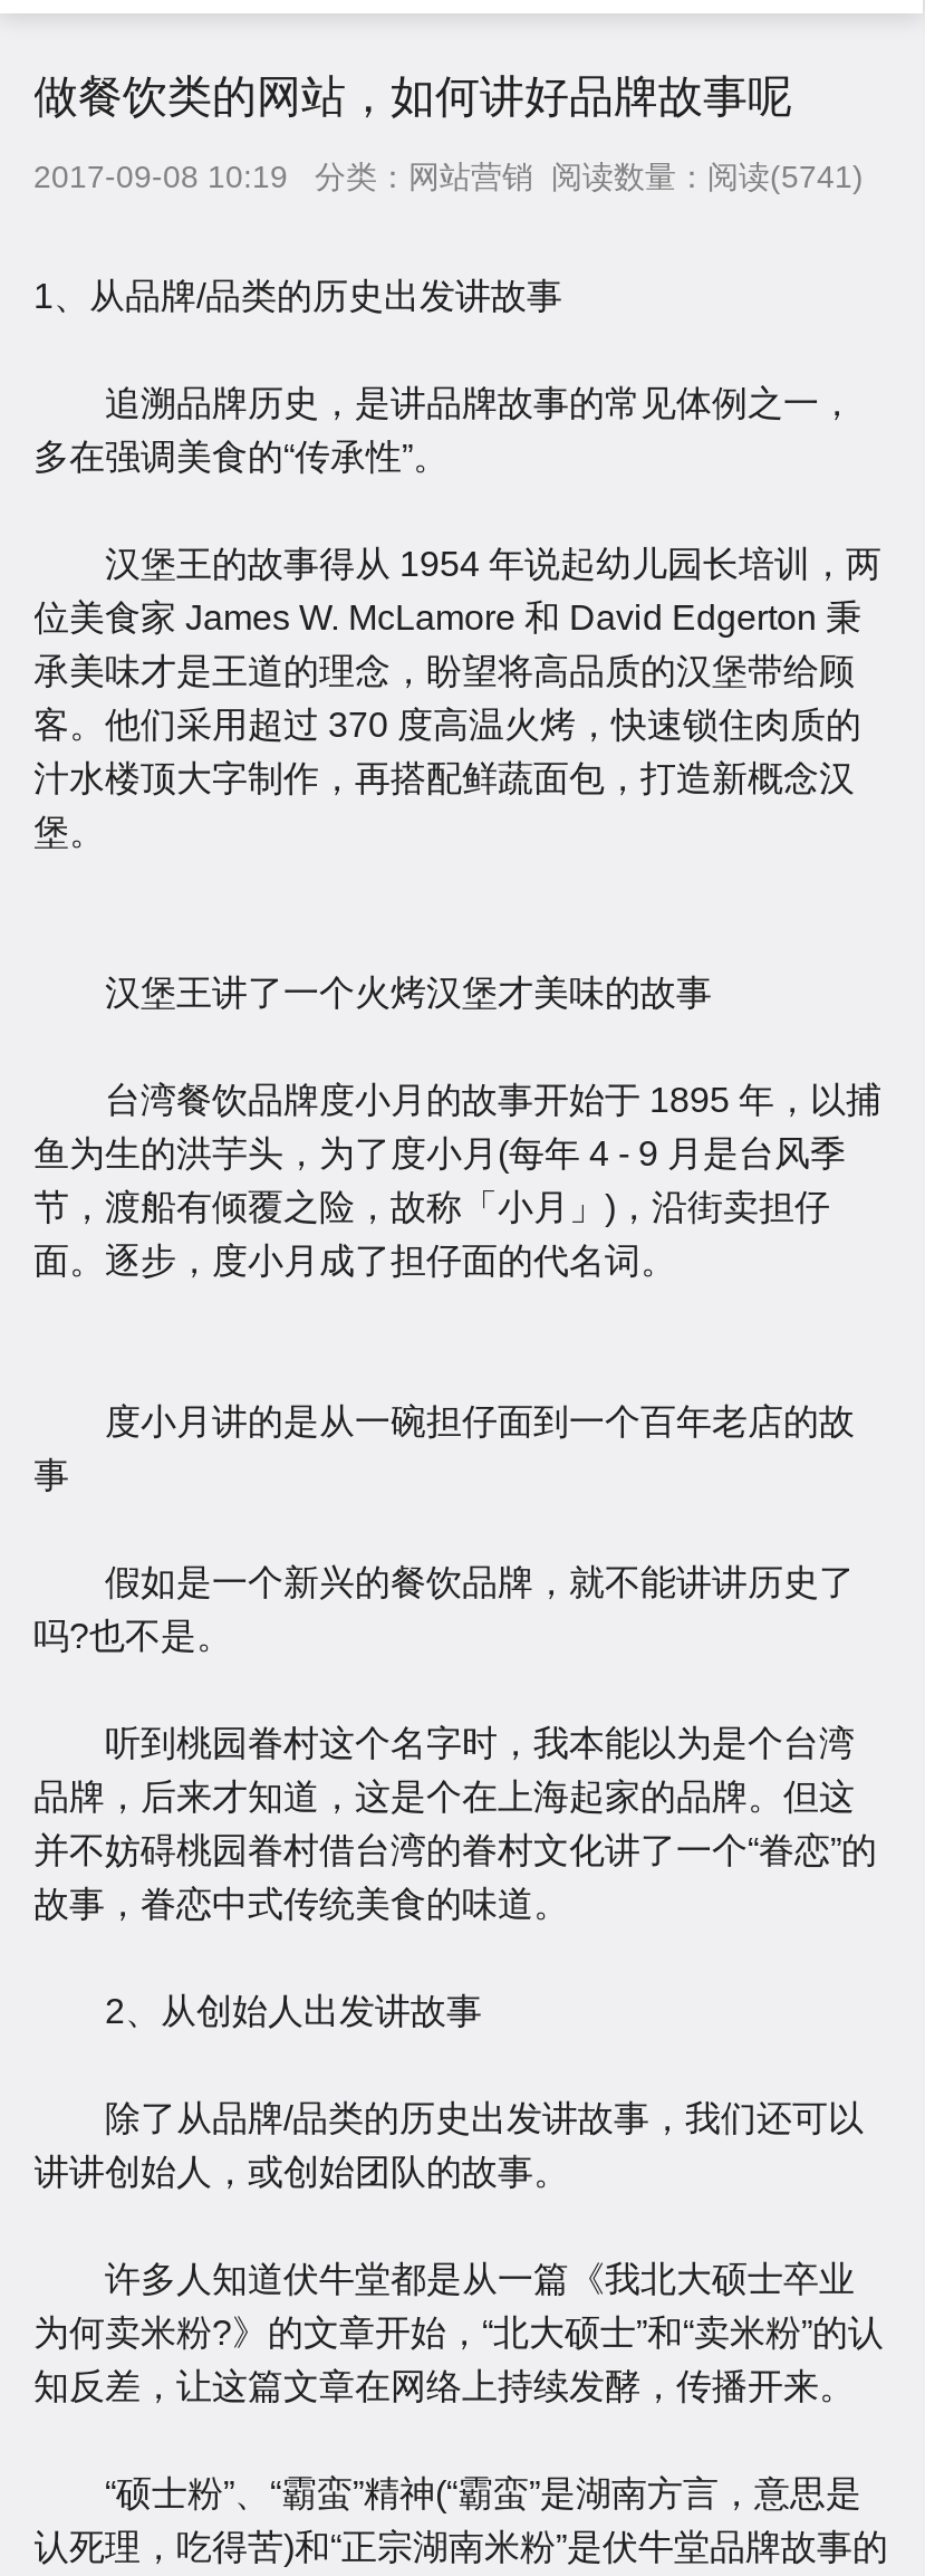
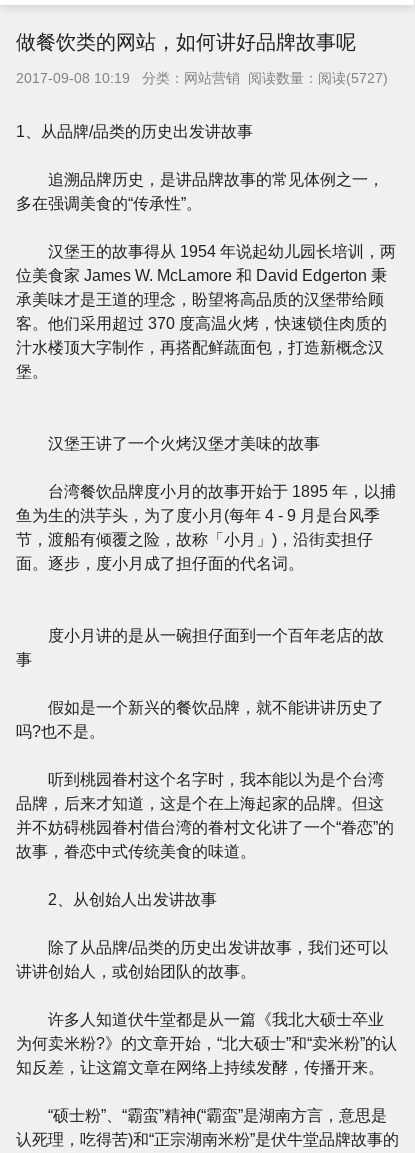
[33,159,864,194] 2017-09-08 10:19 分类：网站营销 阅读数量：阅读(5741) -> [15,70,387,86] 2017-09-08 10:19 分类：网站营销 阅读数量：阅读(5727)

